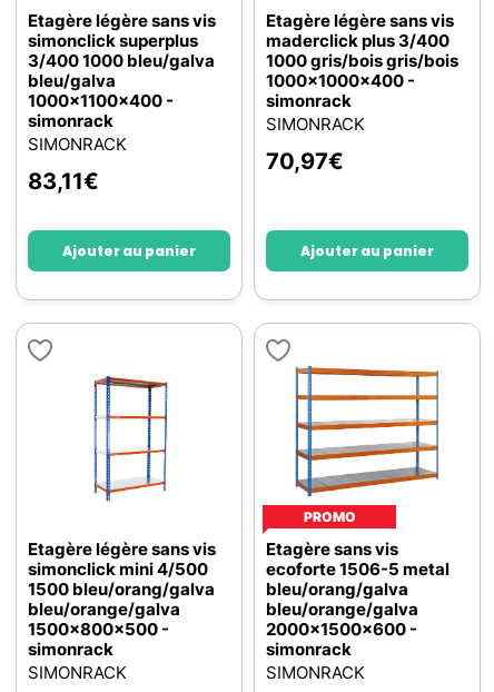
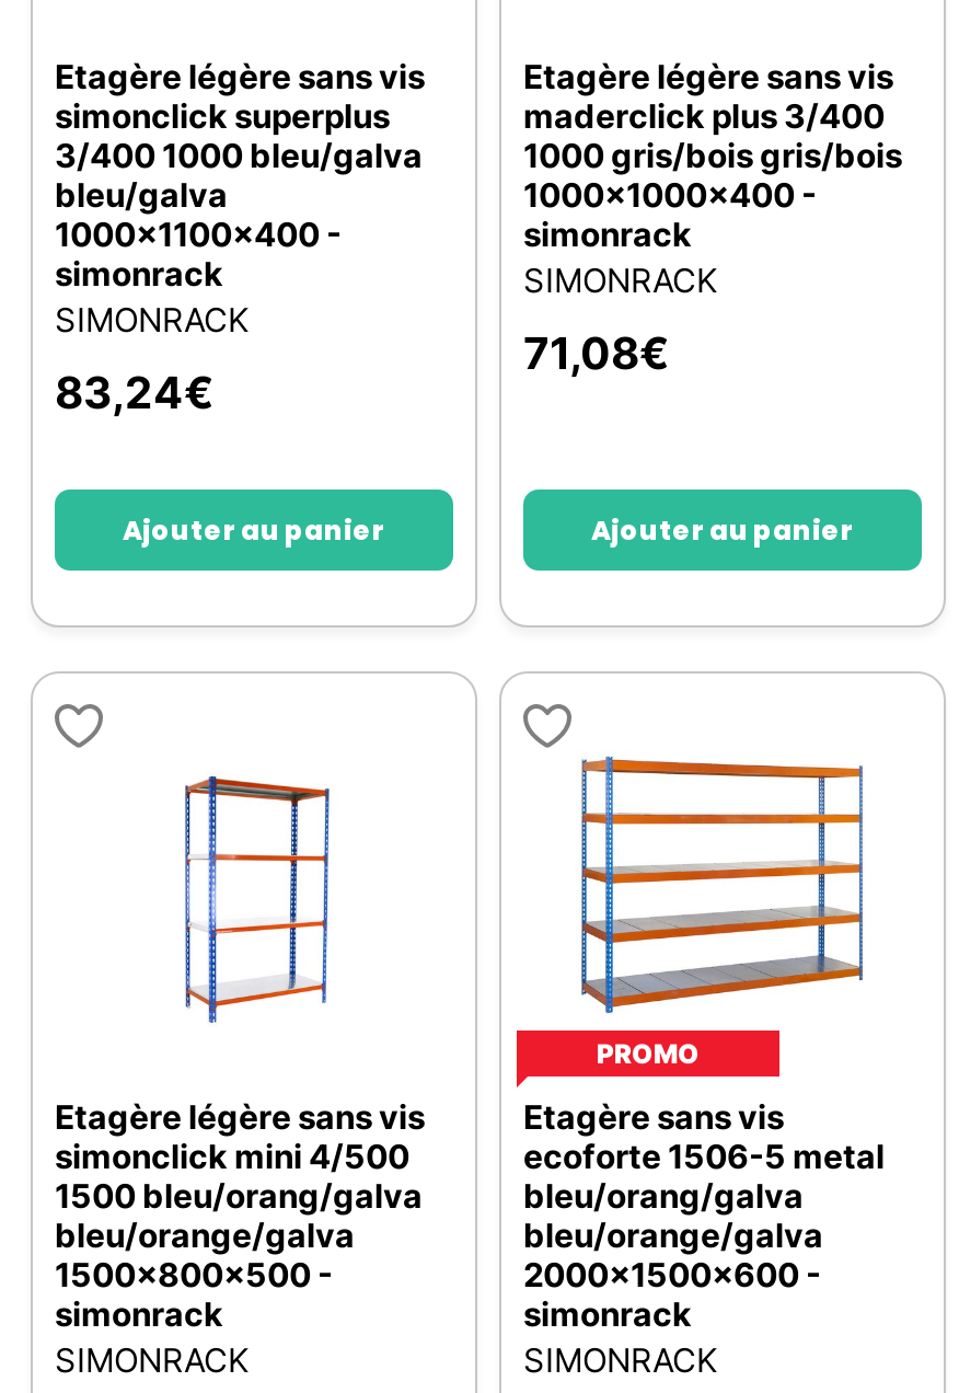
[266,148,344,175] 70,97€ -> [523,327,670,380] 71,08€
[28,168,99,195] 83,11€ -> [55,367,215,419] 83,24€

